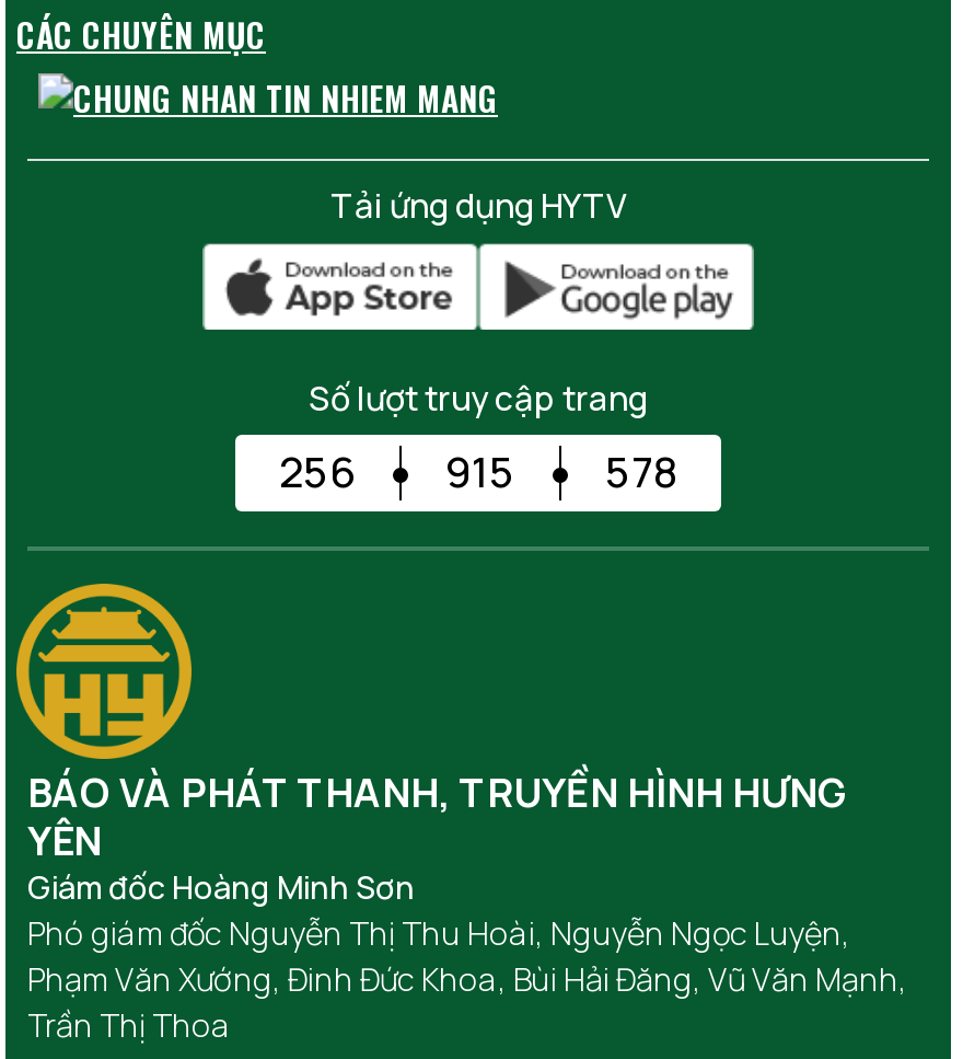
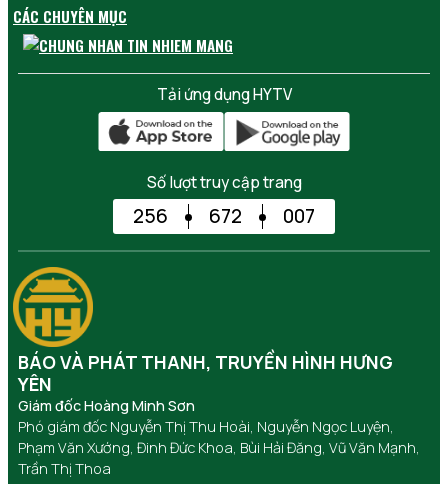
[445,444,515,501] 915 -> [209,203,242,229] 672
[605,444,677,501] 578 -> [283,203,315,229] 007

